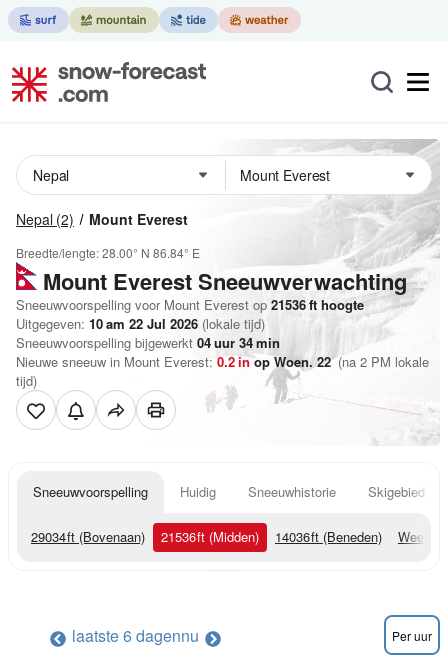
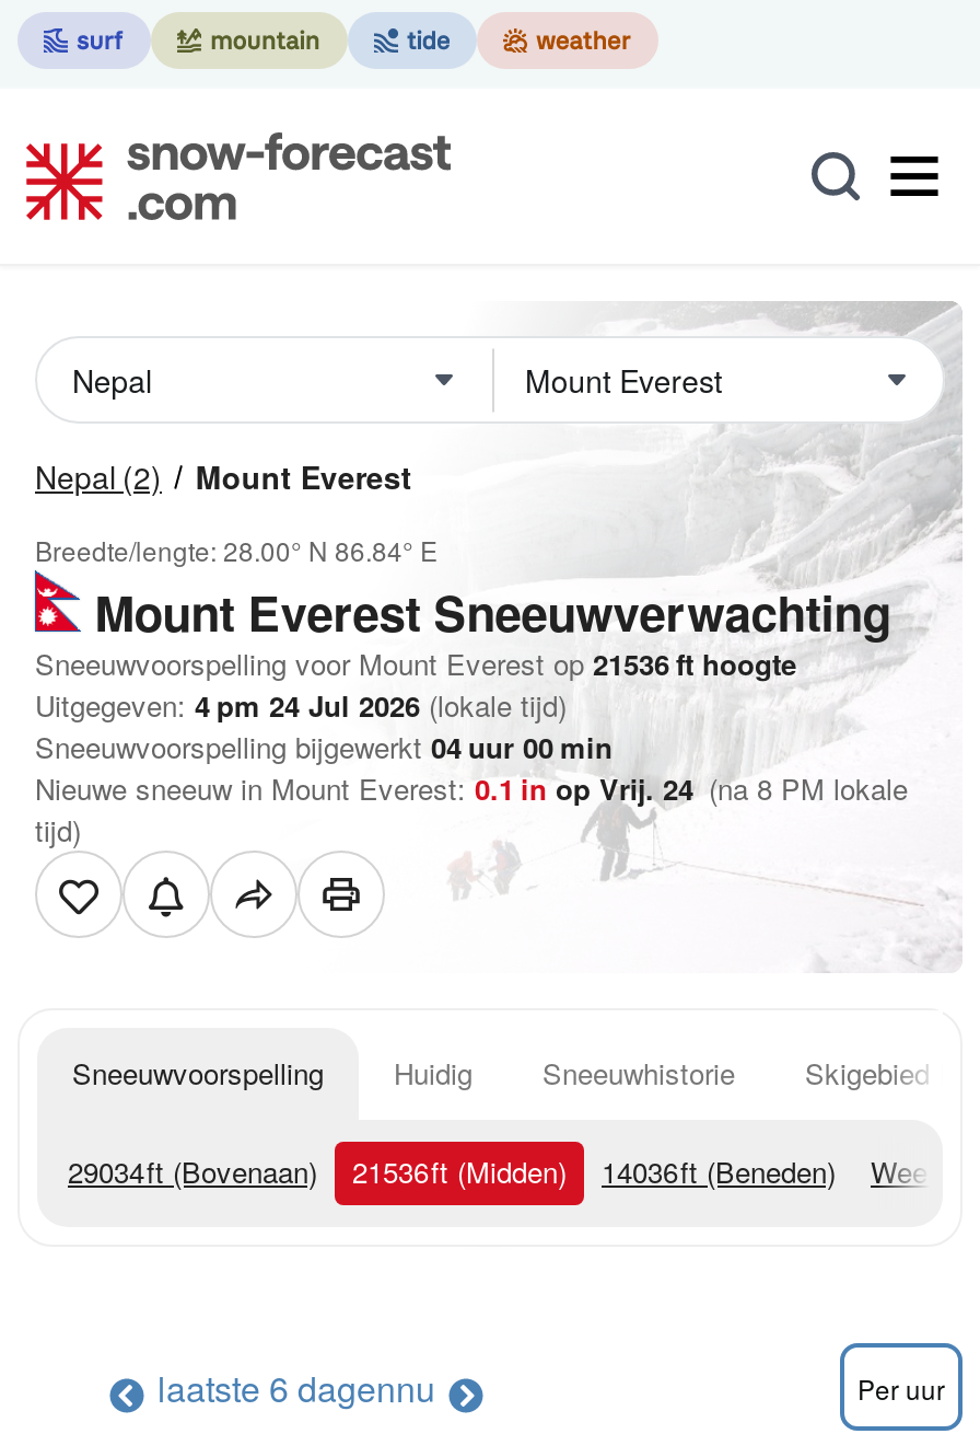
[16,314,265,333] Uitgegeven: 10 am 22 Jul 2026 (lokale tijd) -> [35,684,567,726] Uitgegeven: 4 pm 24 Jul 2026 (lokale tijd)
[16,333,280,352] Sneeuwvoorspelling bijgewerkt 04 uur 34 min -> [35,726,612,767] Sneeuwvoorspelling bijgewerkt 04 uur 00 min
[16,352,429,371] Nieuwe sneeuw in Mount Everest: 0.2 in op Woen. 22 (na 2 PM lokale -> [35,767,908,809] Nieuwe sneeuw in Mount Everest: 0.1 in op Vrij. 24 (na 8 PM lokale

